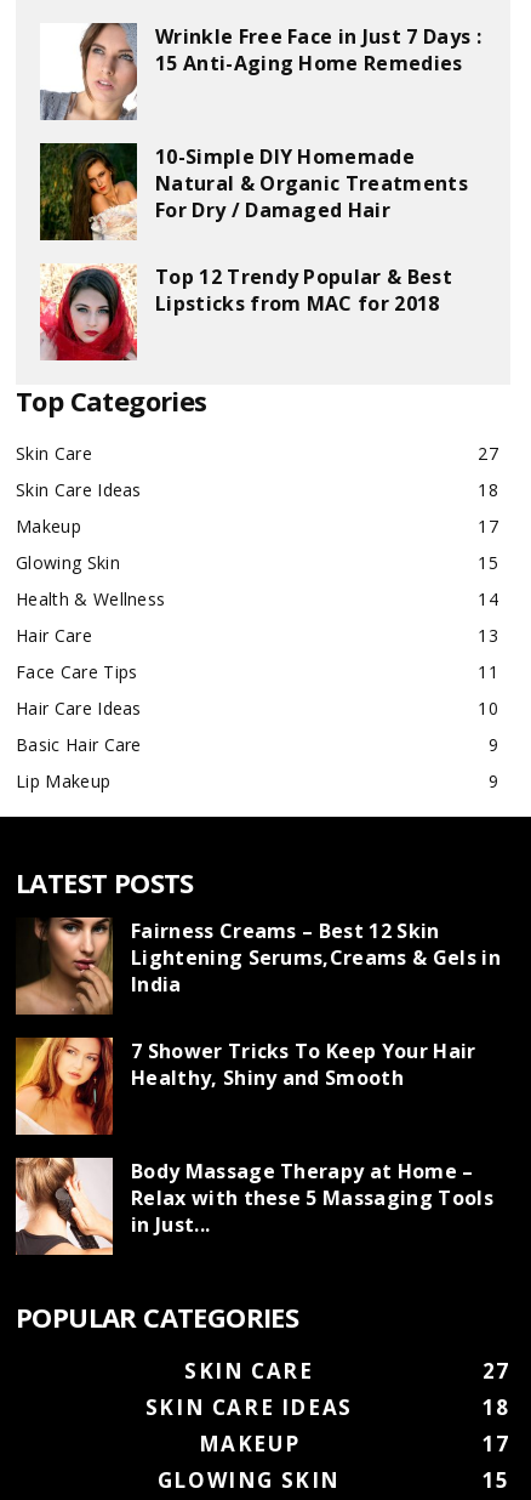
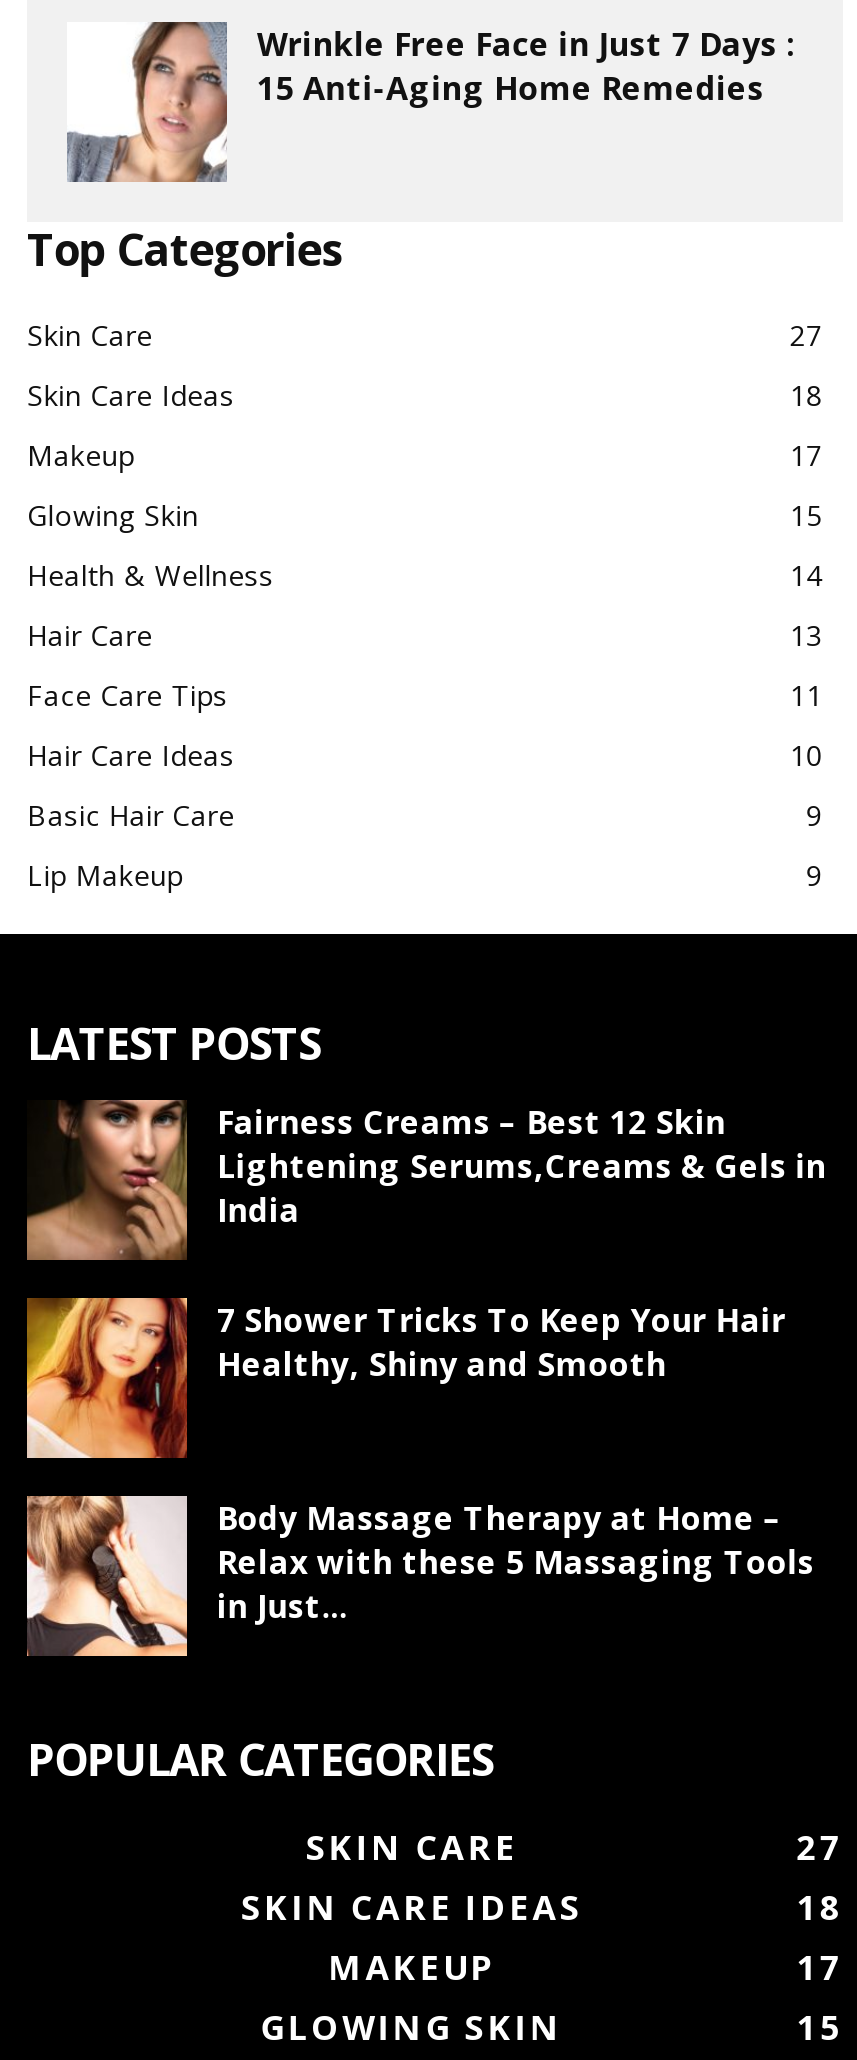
[39,142,468,317] [image] | 10-Simple DIY Homemade | Natural & Organic Treatments | For Dry / Damaged Hair | Top 12 Trendy Popular & Best | Lipsticks from MAC for 2018 -> none
[39,263,138,362] [image] -> none

